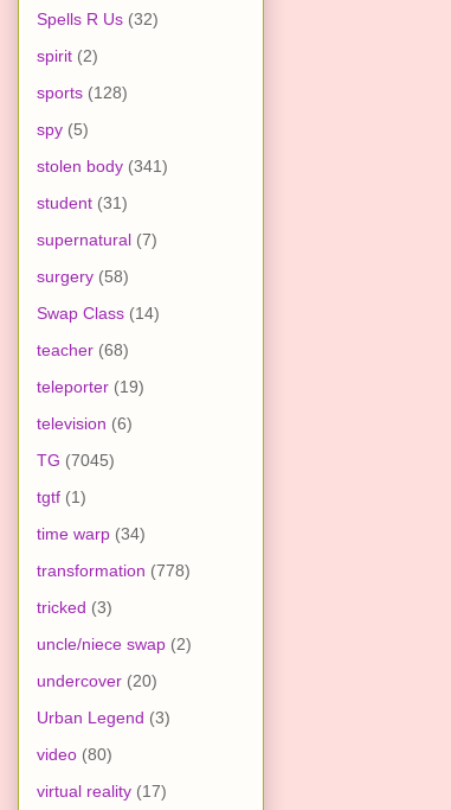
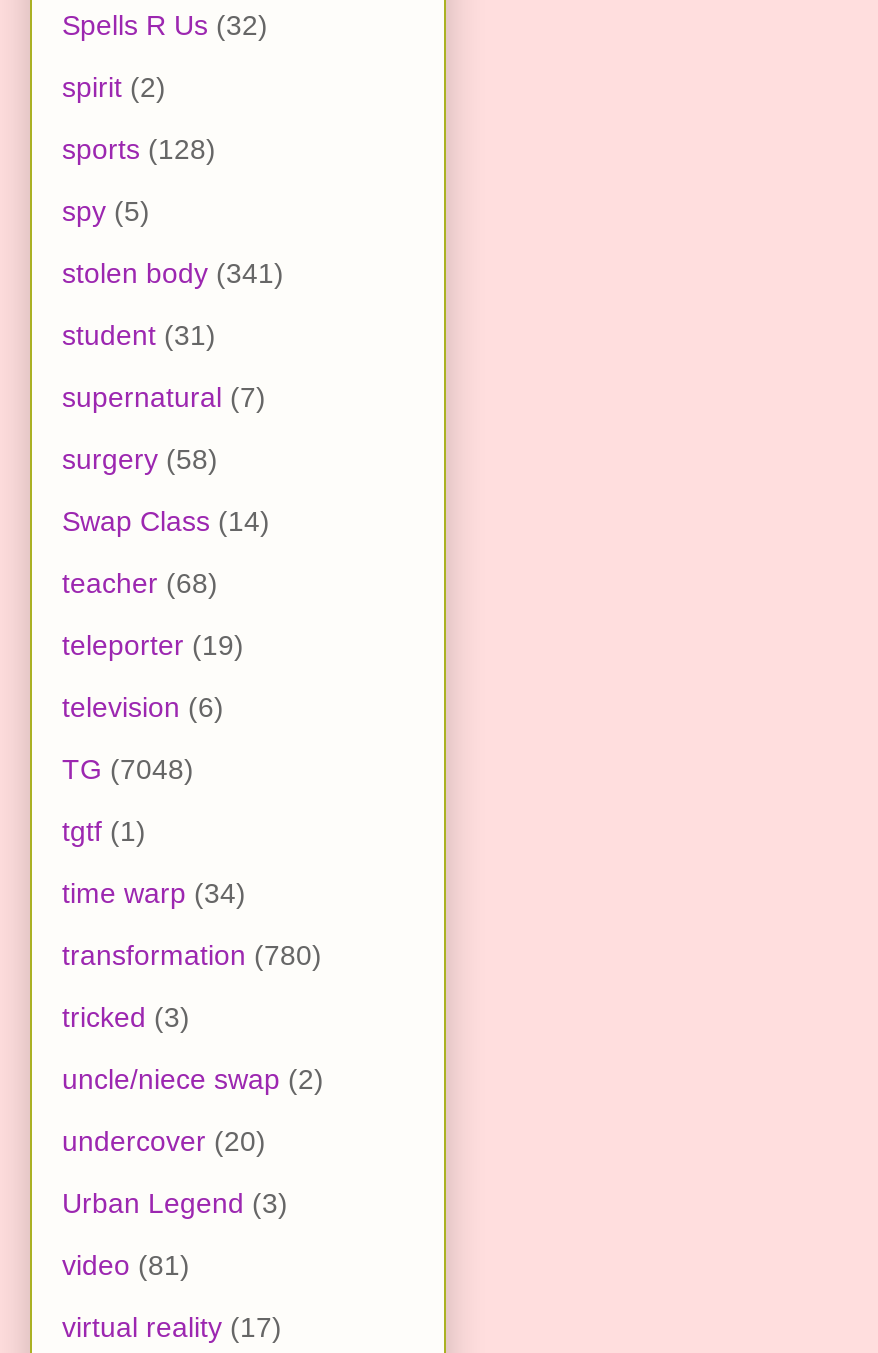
[37,450,115,469] TG (7045) -> [62,752,194,784] TG (7048)
[37,560,191,579] transformation (778) -> [62,938,322,970] transformation (780)
[37,744,112,763] video (80) -> [62,1248,190,1280] video (81)

